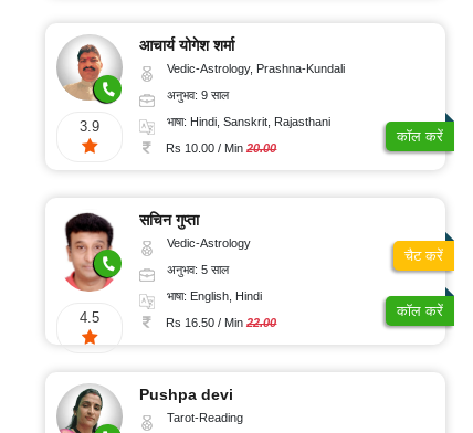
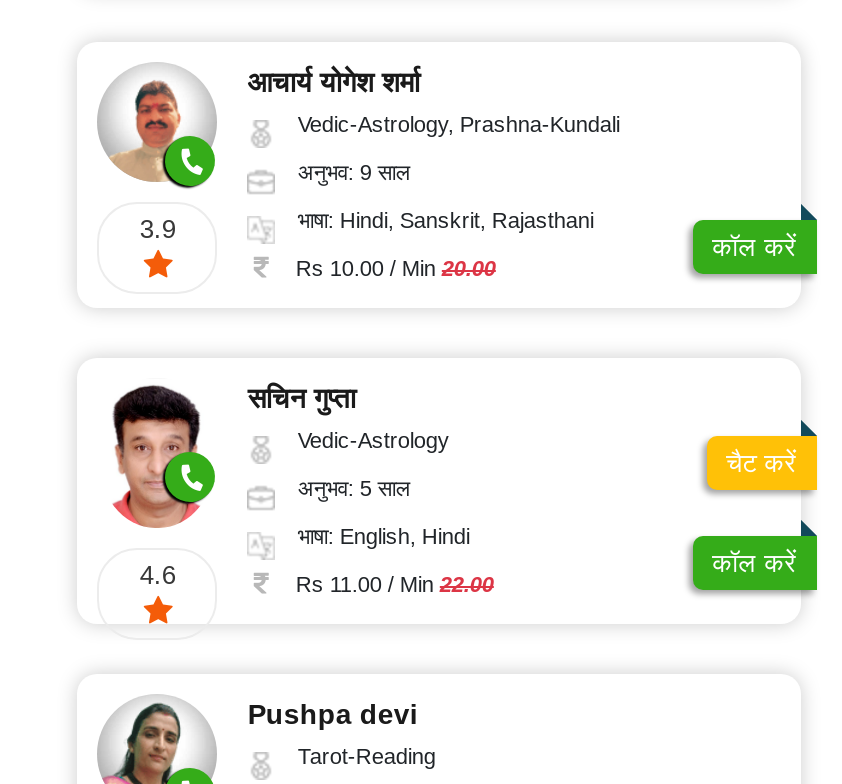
[80,309,100,325] 4.5 -> [140,559,176,589] 4.6
[163,315,277,329] Rs 16.50 / Min 22.00 -> [290,571,494,595] Rs 11.00 / Min 22.00

